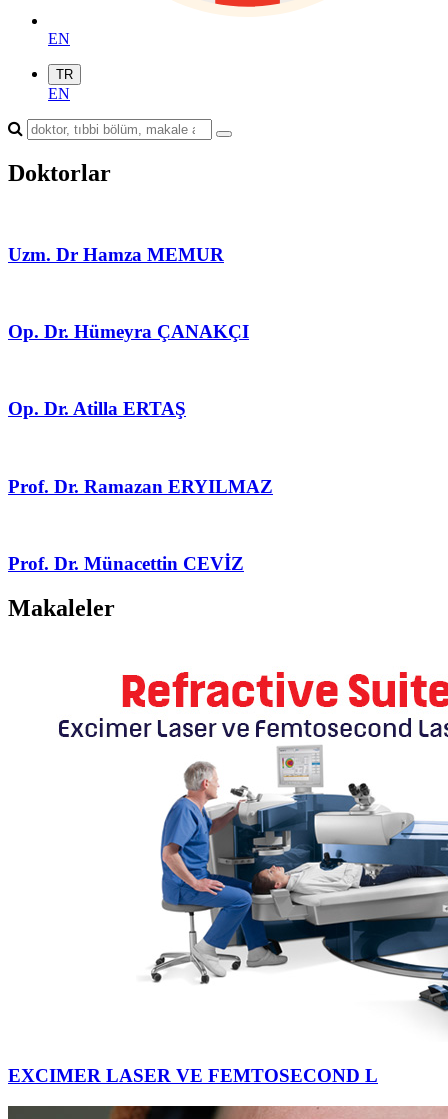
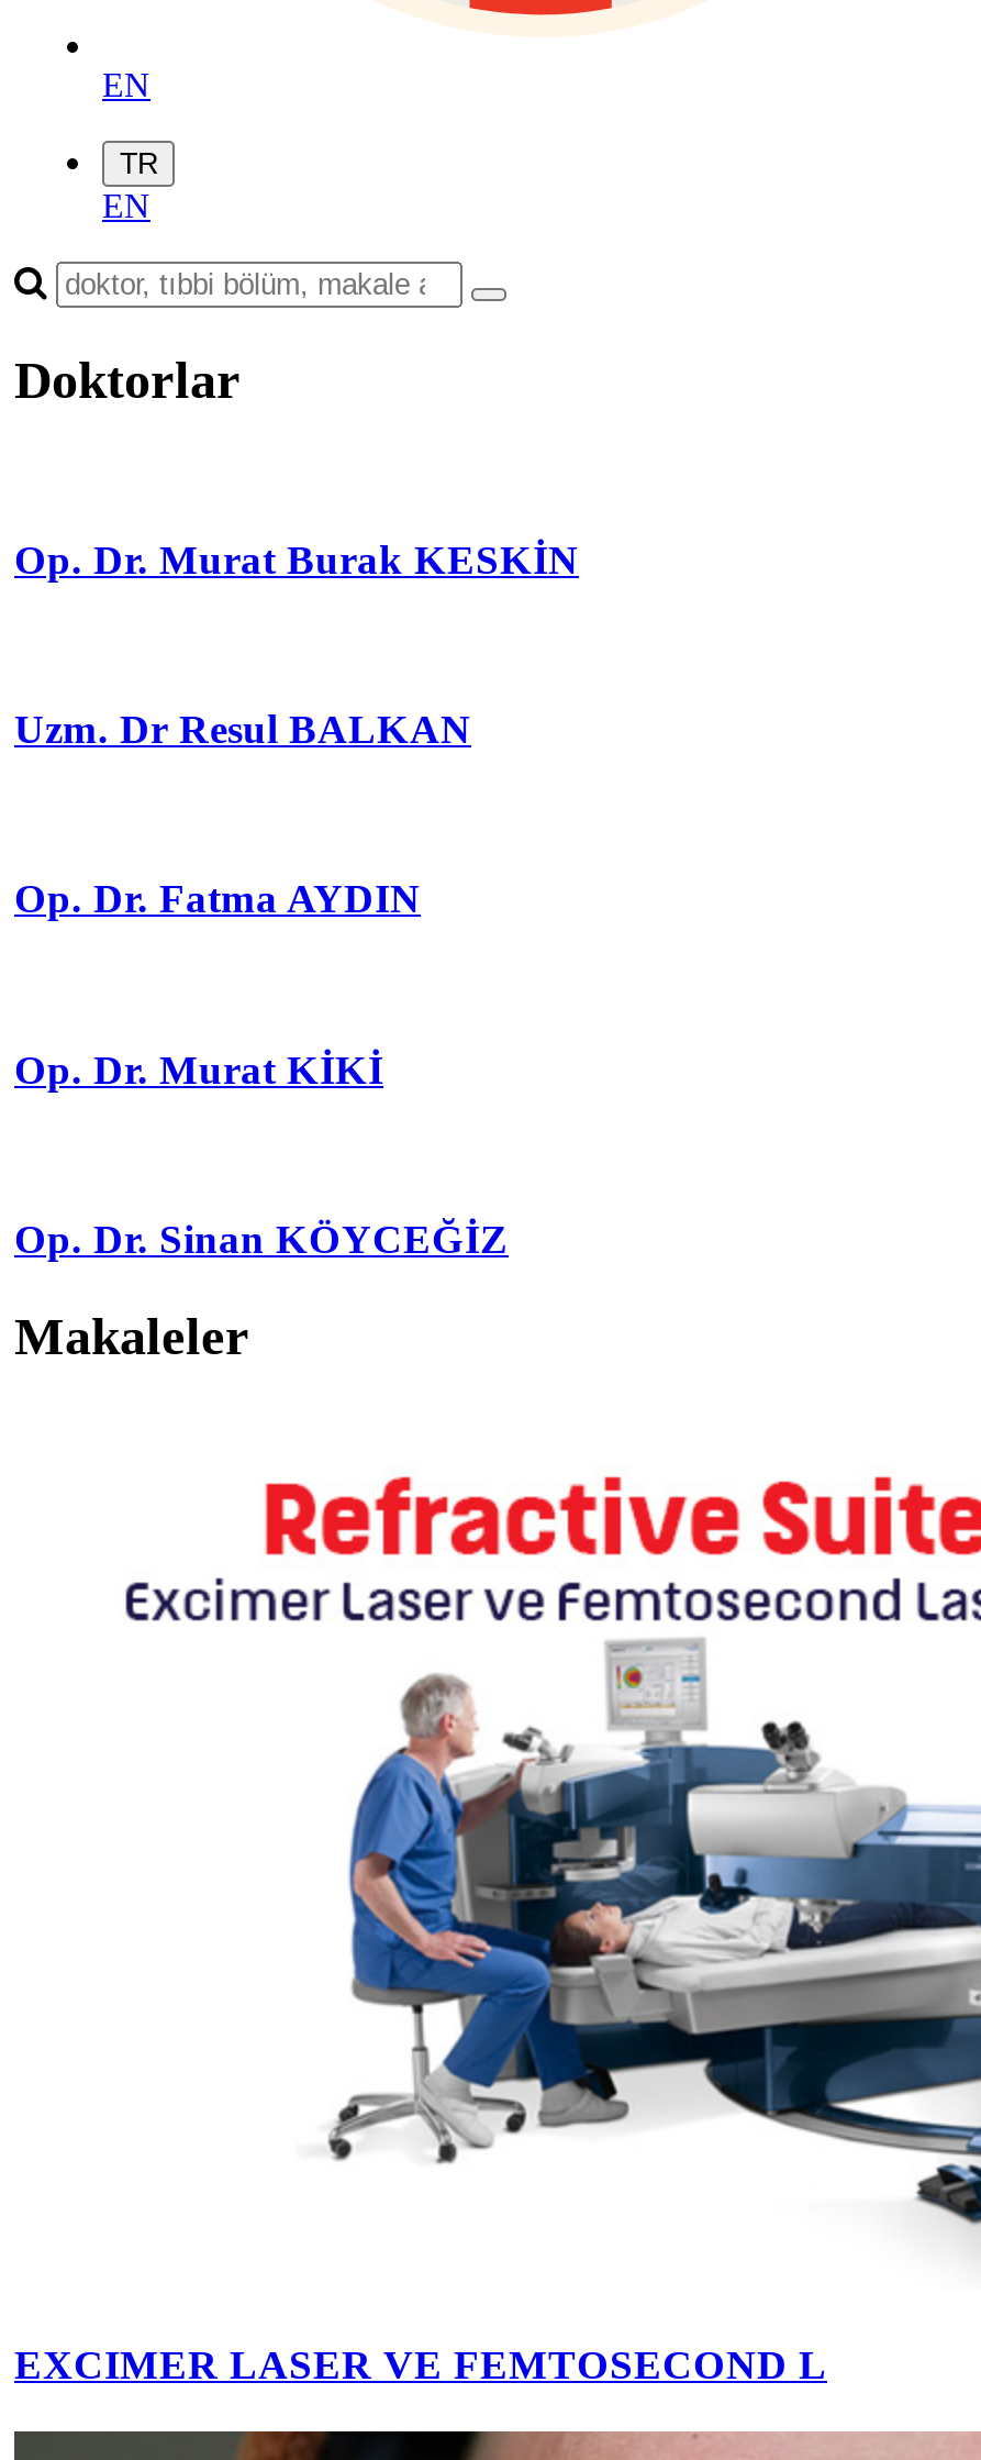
[8,244,224,265] Uzm. Dr Hamza MEMUR -> [14,536,579,582] Op. Dr. Murat Burak KESKİN
[8,321,249,342] Op. Dr. Hümeyra ÇANAKÇI -> [14,706,471,752] Uzm. Dr Resul BALKAN
[8,398,186,419] Op. Dr. Atilla ERTAŞ -> [14,876,421,922] Op. Dr. Fatma AYDIN
[8,476,273,497] Prof. Dr. Ramazan ERYILMAZ -> [14,1046,383,1092] Op. Dr. Murat KİKİ
[8,553,244,574] Prof. Dr. Münacettin CEVİZ -> [14,1216,509,1263] Op. Dr. Sinan KÖYCEĞİZ

